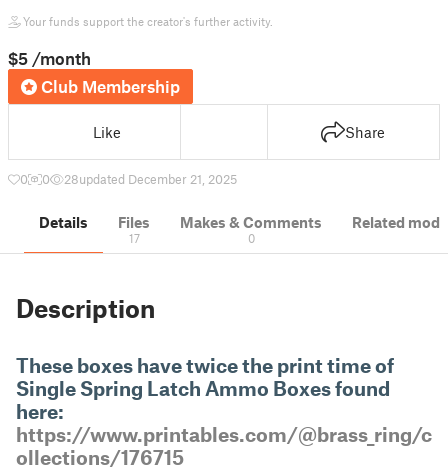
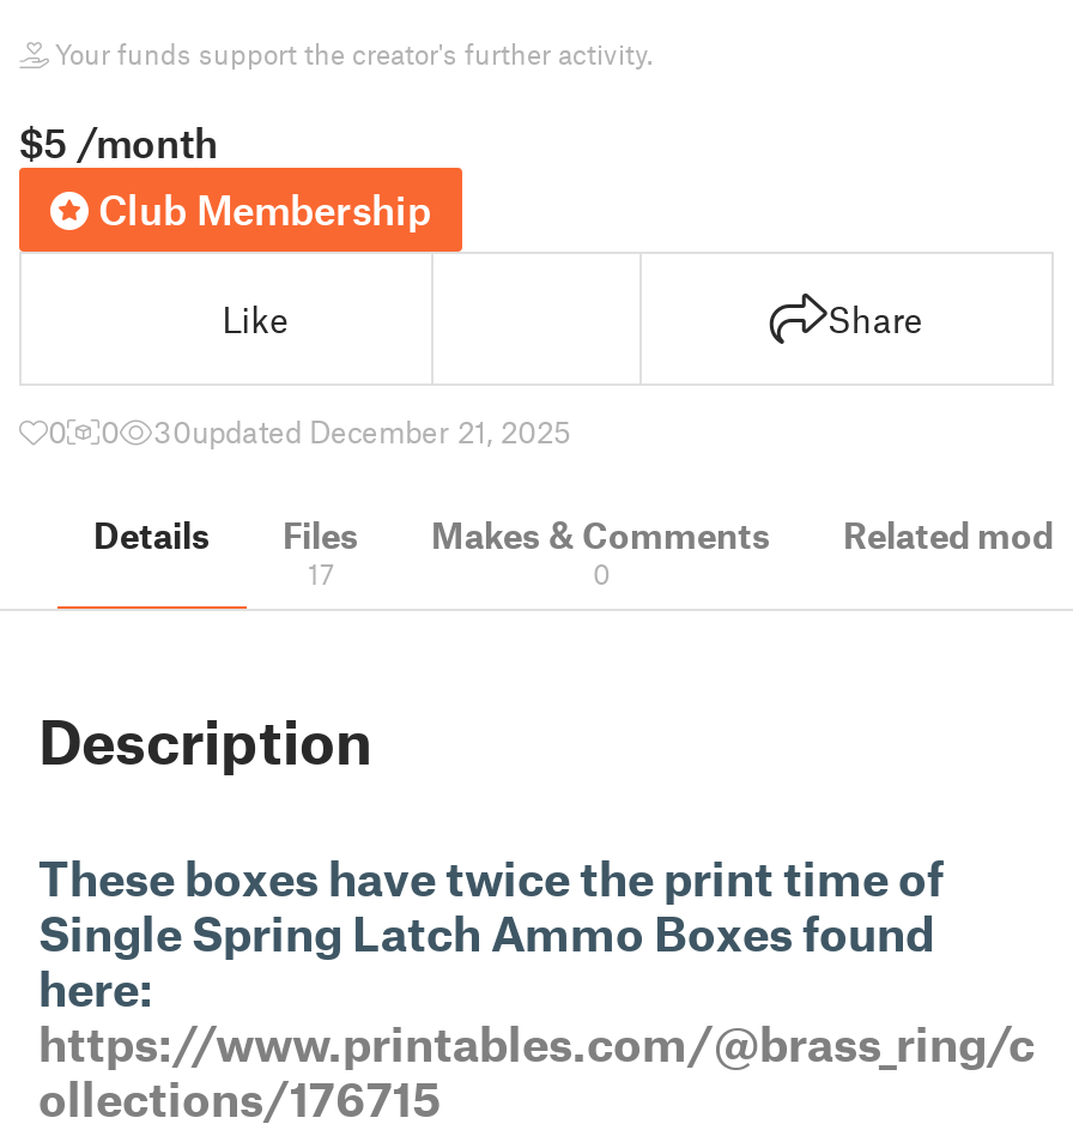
[64,171,237,187] 28updated December 21, 2025 -> [153,412,570,450] 30updated December 21, 2025

